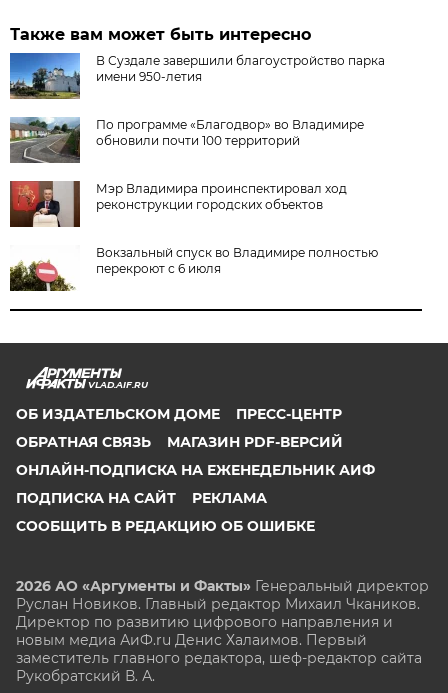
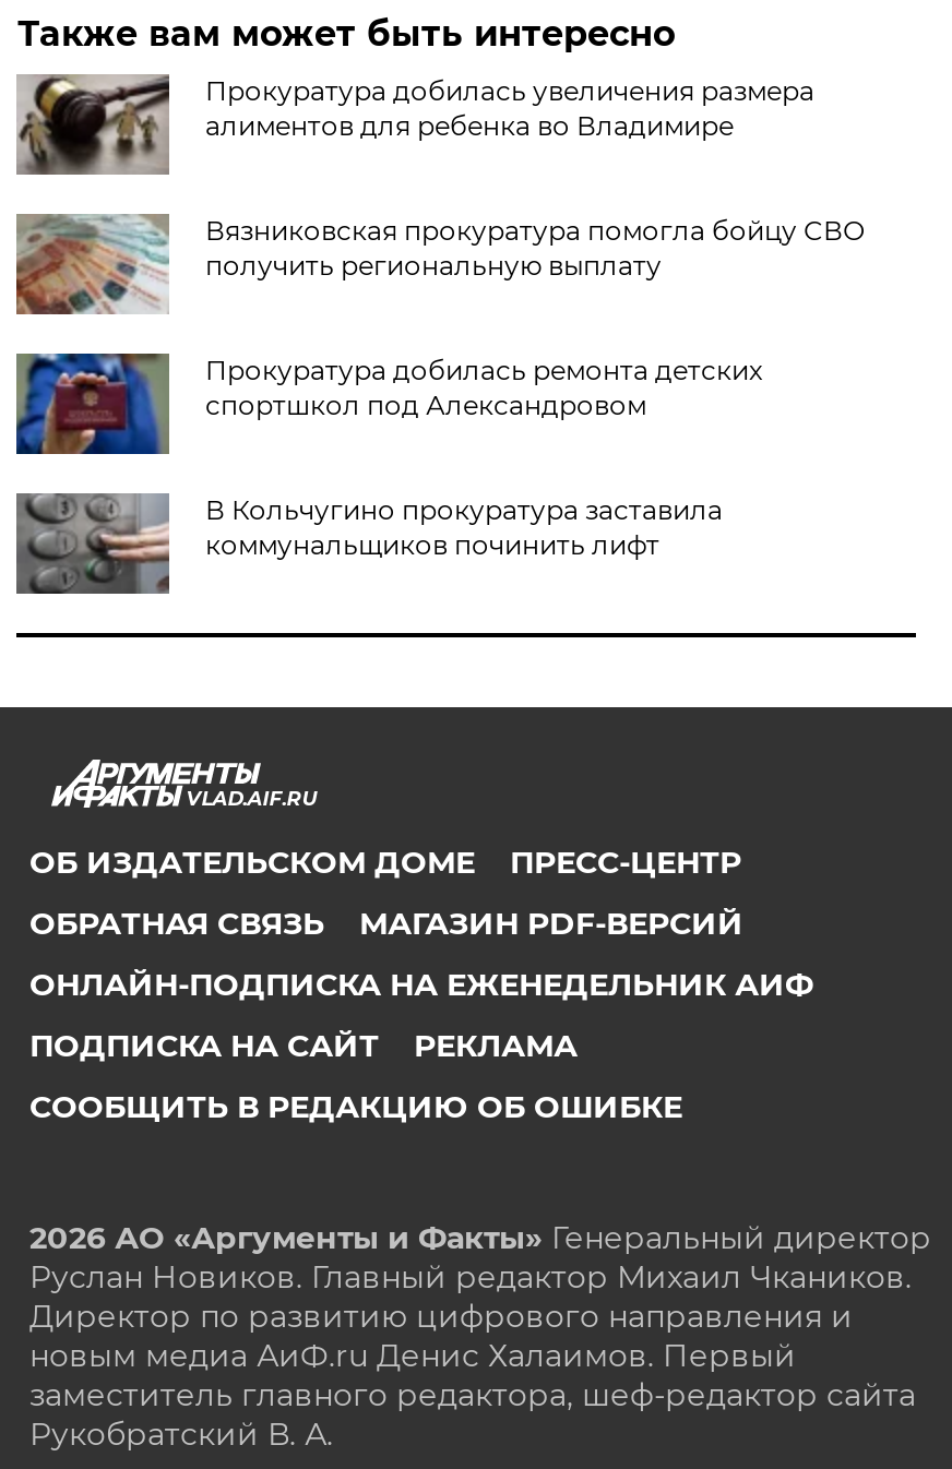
[9,52,385,99] [image] | В Суздале завершили благоустройство парка | имени 950-летия -> [16,72,814,175] [image] | Прокуратура добилась увеличения размера | алиментов для ребенка во Владимире
[9,117,364,164] [image] | По программе «Благодвор» во Владимире | обновили почти 100 территорий -> [14,212,864,314] [image] | Вязниковская прокуратура помогла бойцу СВО | получить региональную выплату
[9,180,347,228] [image] | Мэр Владимира проинспектировал ход | реконструкции городских объектов -> [14,351,762,456] [image] | Прокуратура добилась ремонта детских | спортшкол под Александровом
[9,245,378,292] [image] | Вокзальный спуск во Владимире полностью | перекроют с 6 июля -> [14,491,723,596] [image] | В Кольчугино прокуратура заставила | коммунальщиков починить лифт

